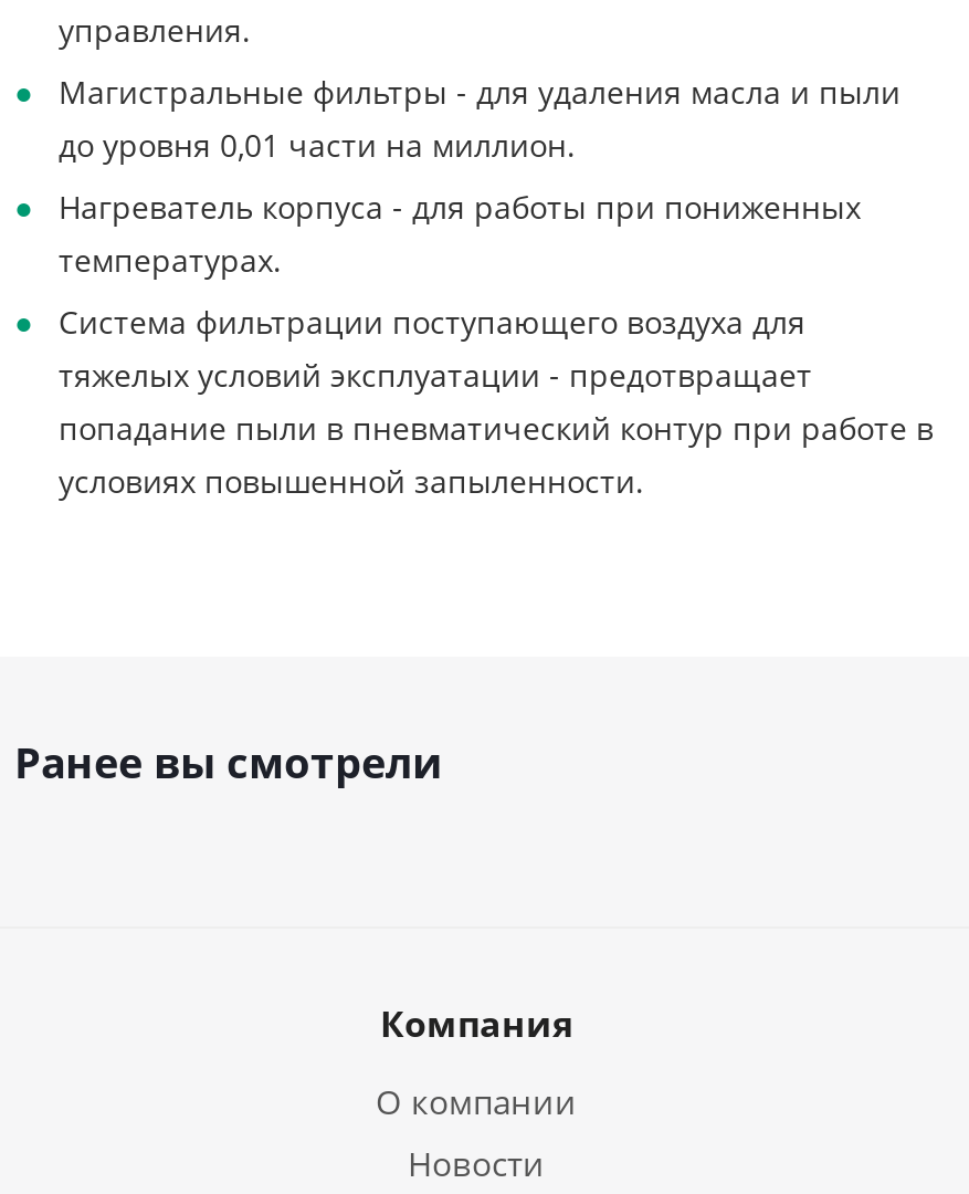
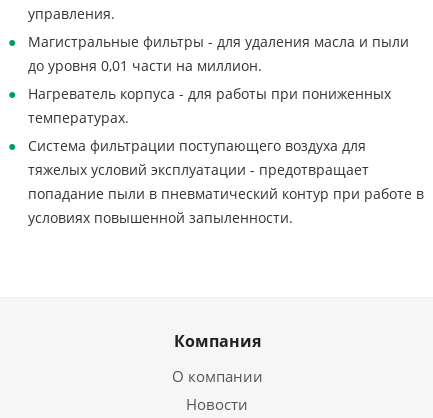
[14,734,443,792] Ранее вы смотрели -> none

